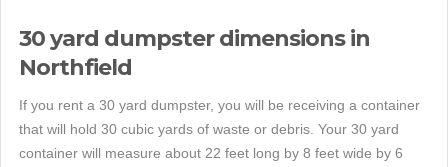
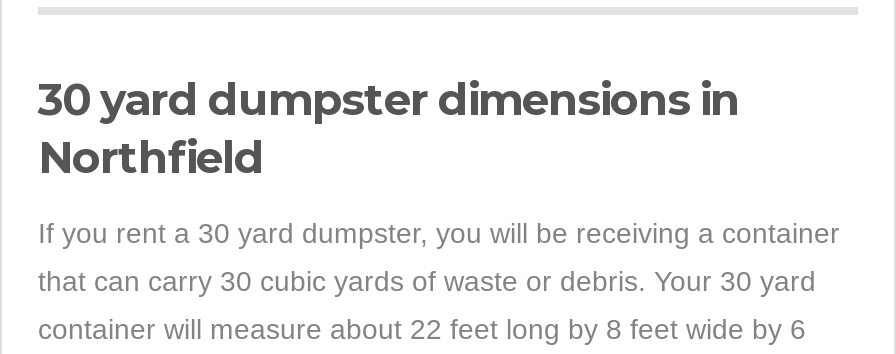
[19,121,399,137] that will hold 30 cubic yards of waste or debris. Your 30 yard -> [38,265,816,297] that can carry 30 cubic yards of waste or debris. Your 30 yard

